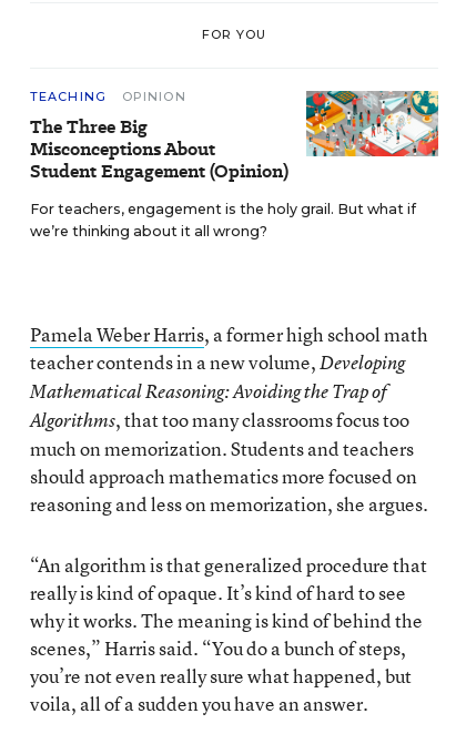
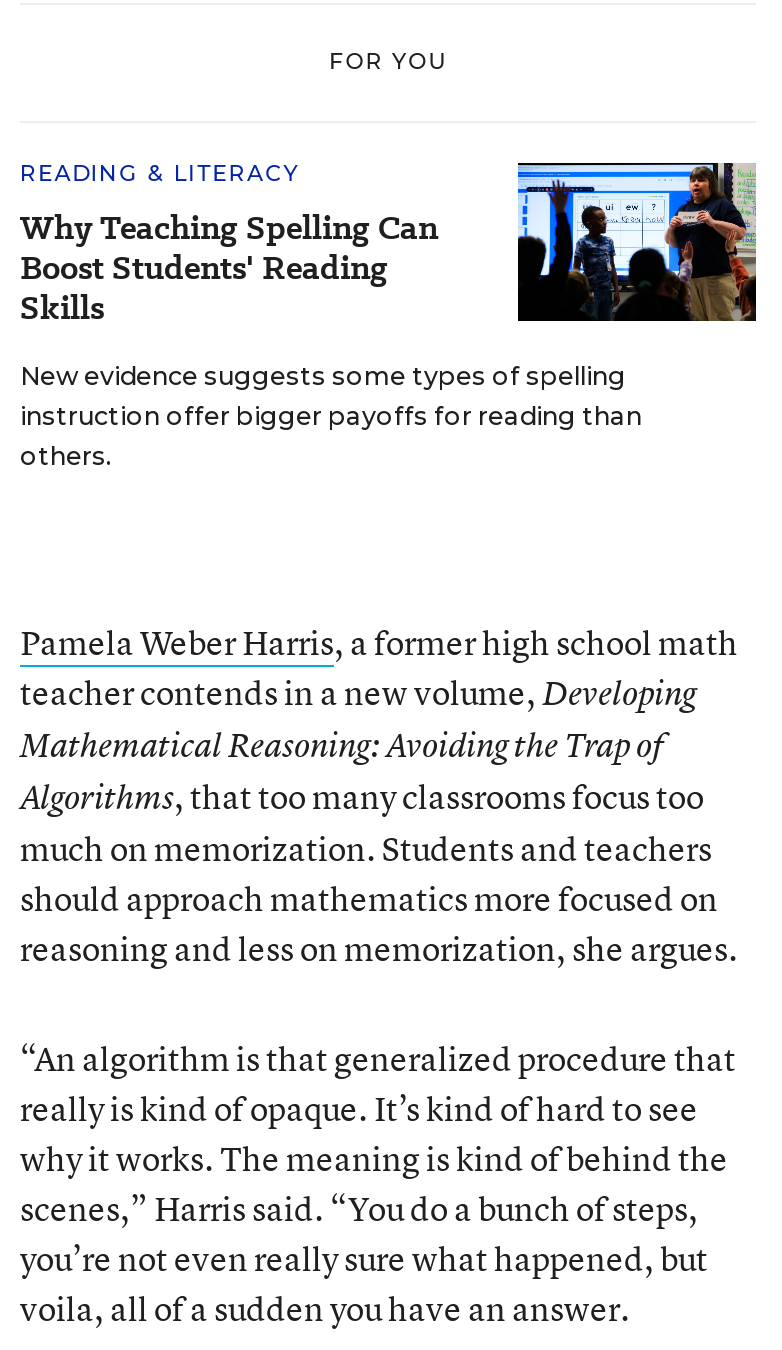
[30,88,288,184] TEACHING | OPINION | The Three Big | Misconceptions About | Student Engagement (Opinion) -> [20,158,438,330] READING & LITERACY | Why Teaching Spelling Can | Boost Students' Reading | Skills
[30,90,439,239] [image] | For teachers, engagement is the holy grail. But what if | we’re thinking about it all wrong? -> [20,161,758,470] [image] | New evidence suggests some types of spelling | instruction offer bigger payoffs for reading than | others.

